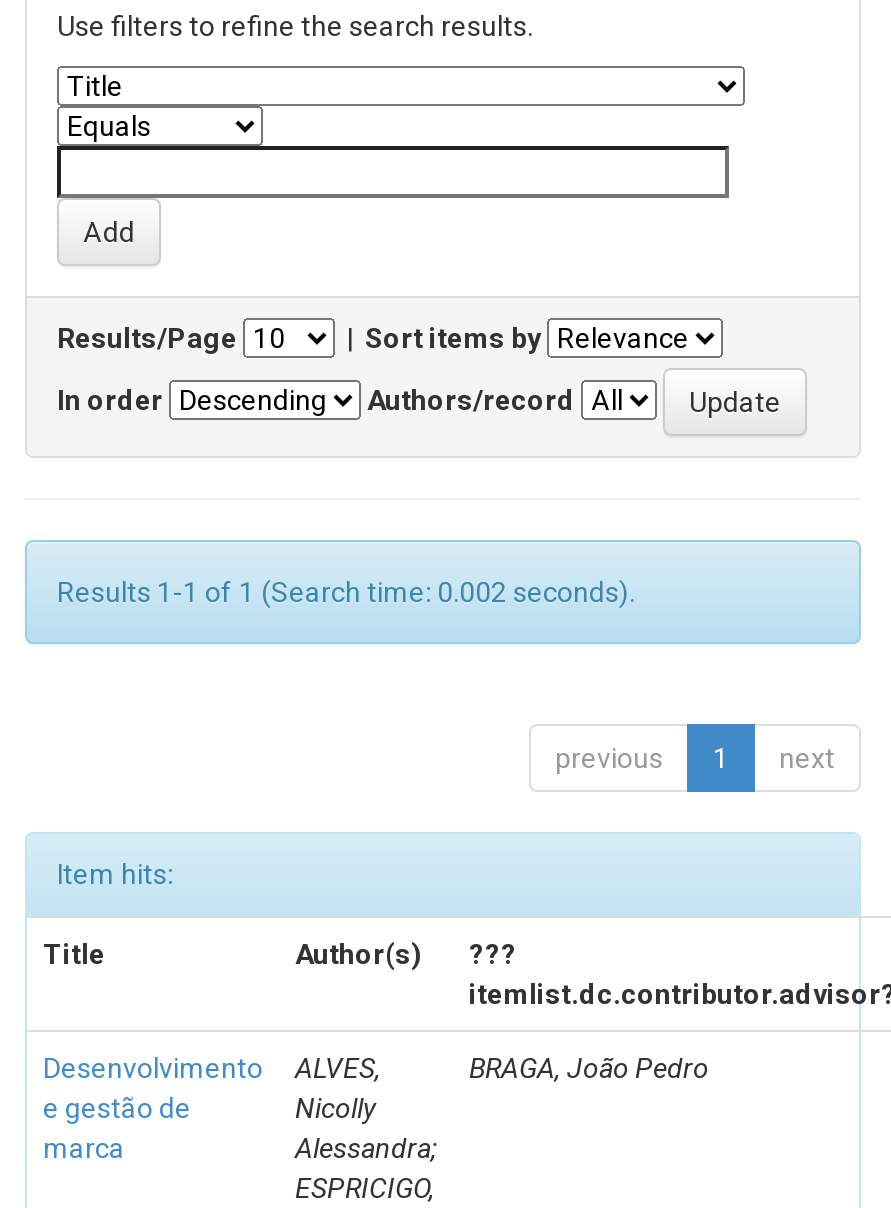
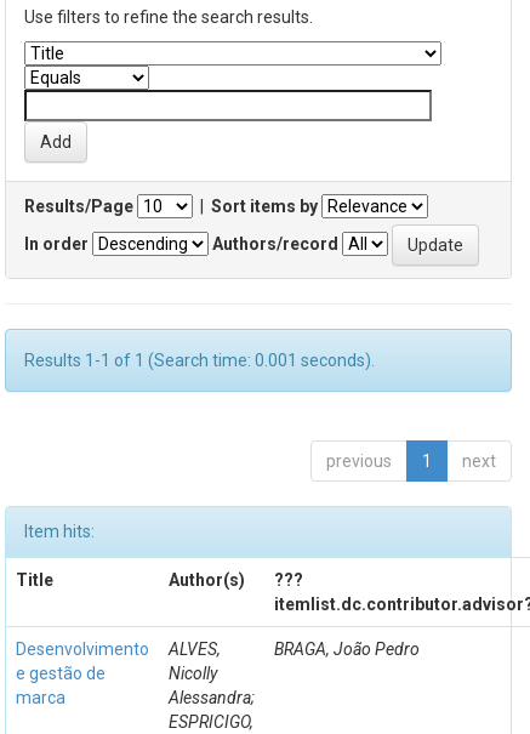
[57,576,635,608] Results 1-1 of 1 (Search time: 0.002 seconds). -> [24,351,375,370] Results 1-1 of 1 (Search time: 0.001 seconds).

